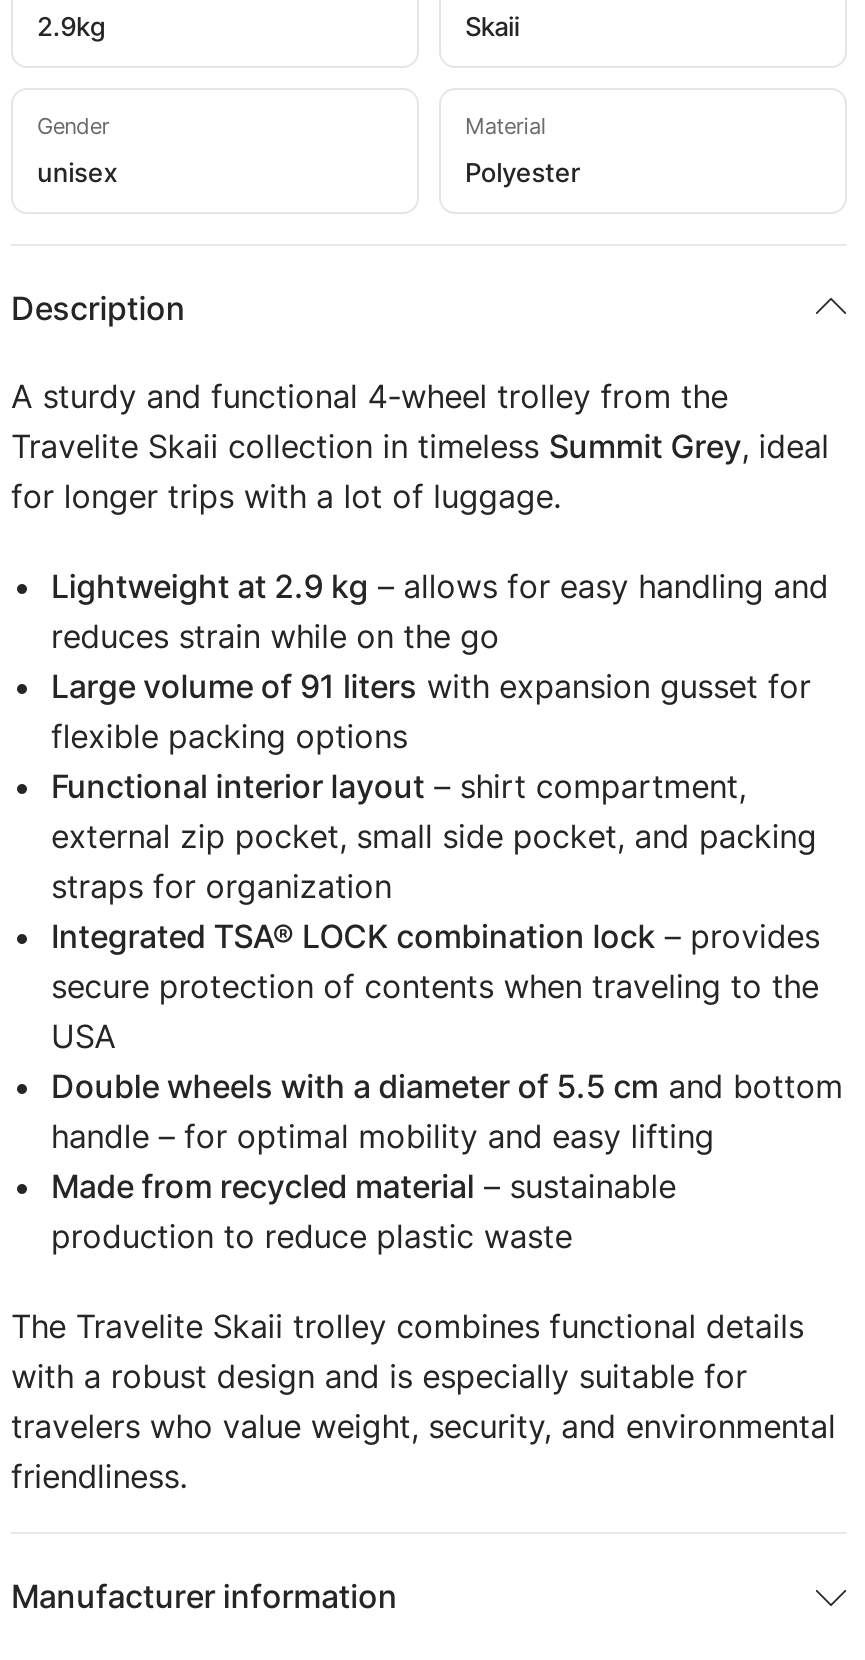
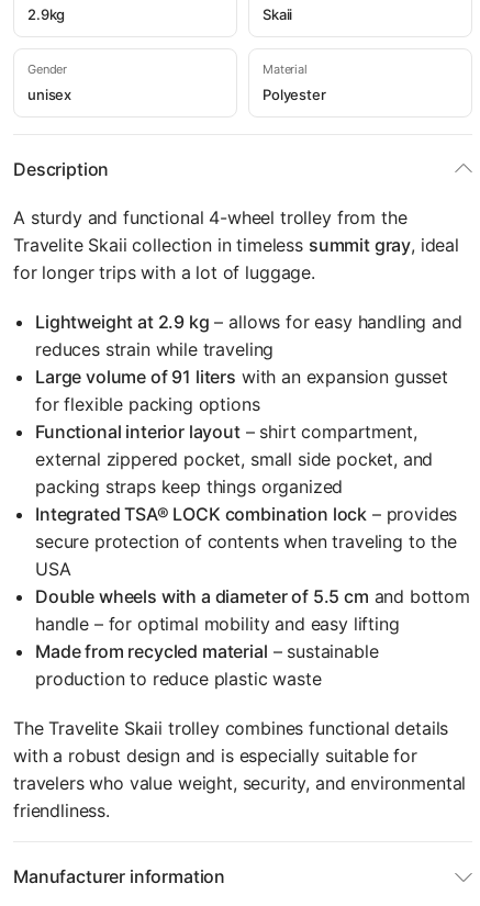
[11,425,829,465] Travelite Skaii collection in timeless Summit Grey, ideal -> [13,233,459,255] Travelite Skaii collection in timeless summit gray, ideal
[51,615,811,755] reduces strain while on the go | Large volume of 91 liters with expansion gusset for | flexible packing options -> [35,338,448,415] reduces strain while traveling | Large volume of 91 liters with an expansion gusset | for flexible packing options
[51,815,817,905] external zip pocket, small side pocket, and packing | straps for organization -> [35,448,433,497] external zippered pocket, small side pocket, and | packing straps keep things organized

